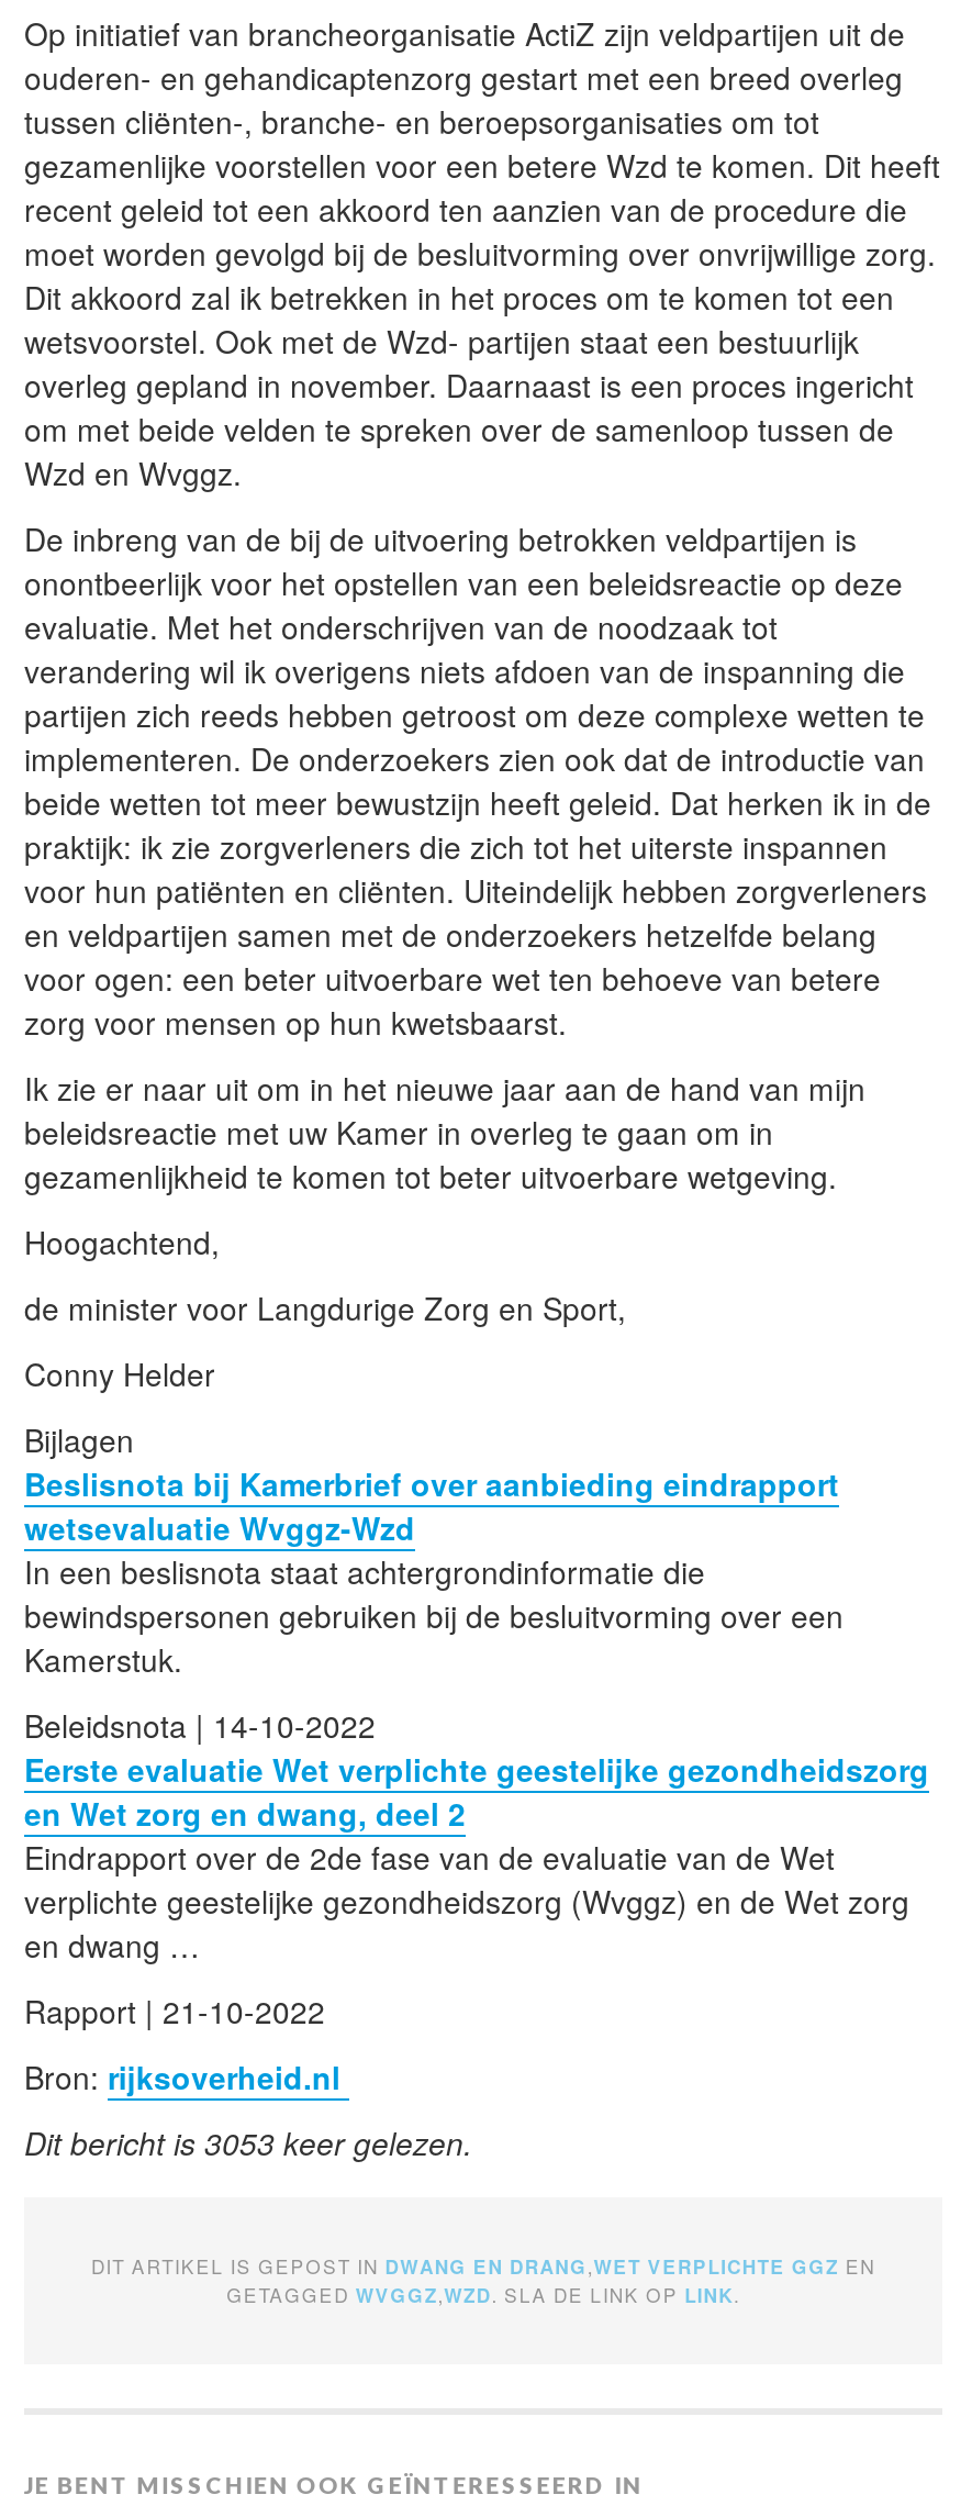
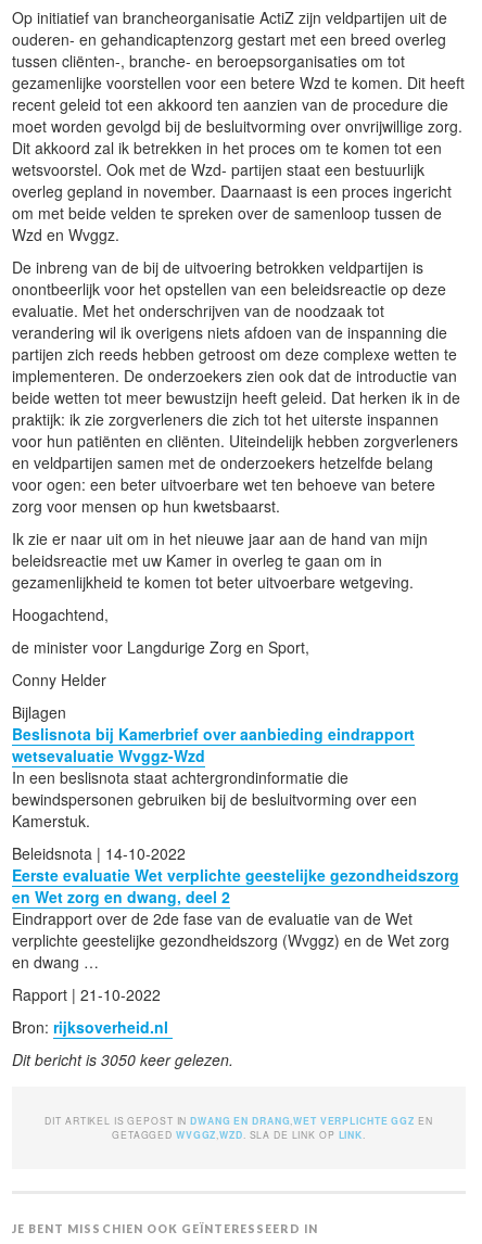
[24,2119,472,2163] Dit bericht is 3053 keer gelezen. -> [12,1048,233,1070] Dit bericht is 3050 keer gelezen.

